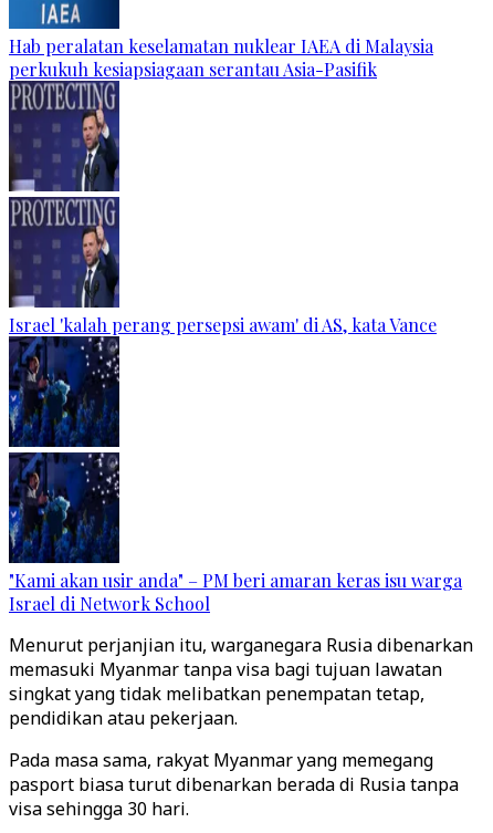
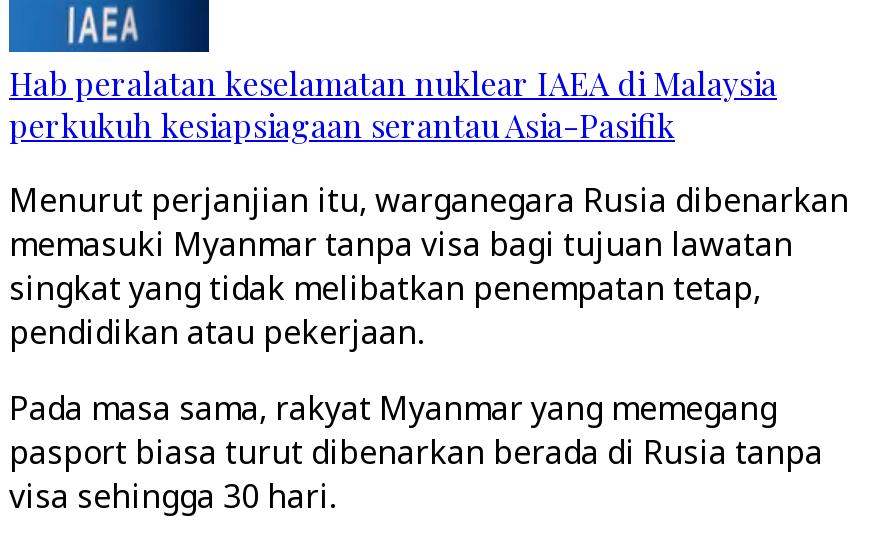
[8,84,437,336] [image] | Israel 'kalah perang persepsi awam' di AS, kata Vance -> none
[8,345,462,615] [image] | "Kami akan usir anda" – PM beri amaran keras isu warga | Israel di Network School -> none

